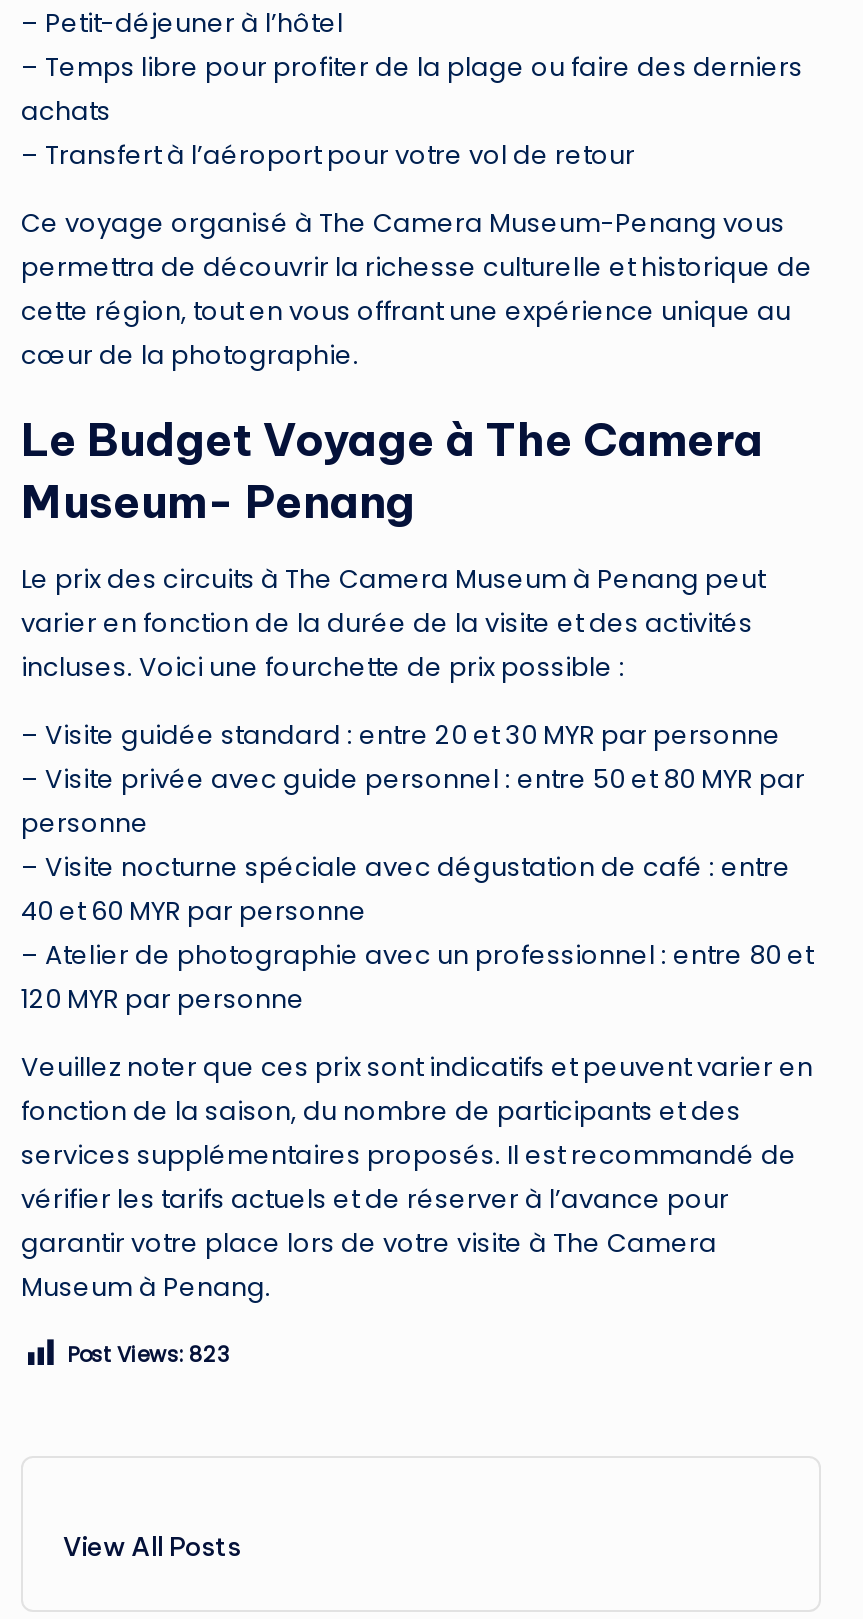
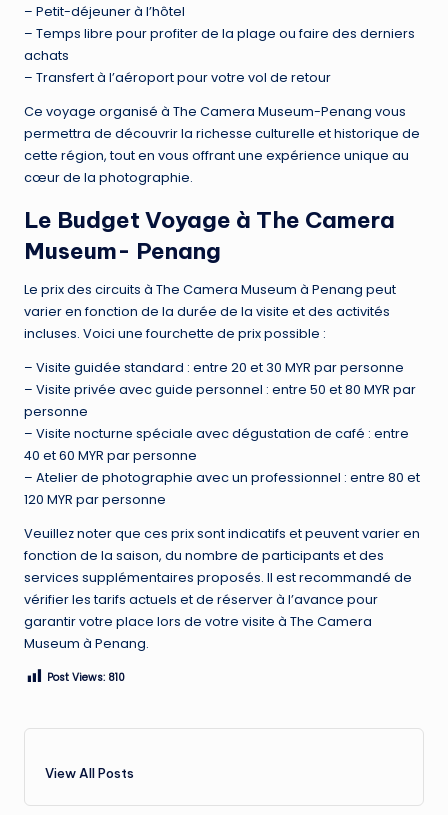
[67,1340,231,1370] Post Views: 823 -> [47,670,125,685] Post Views: 810

